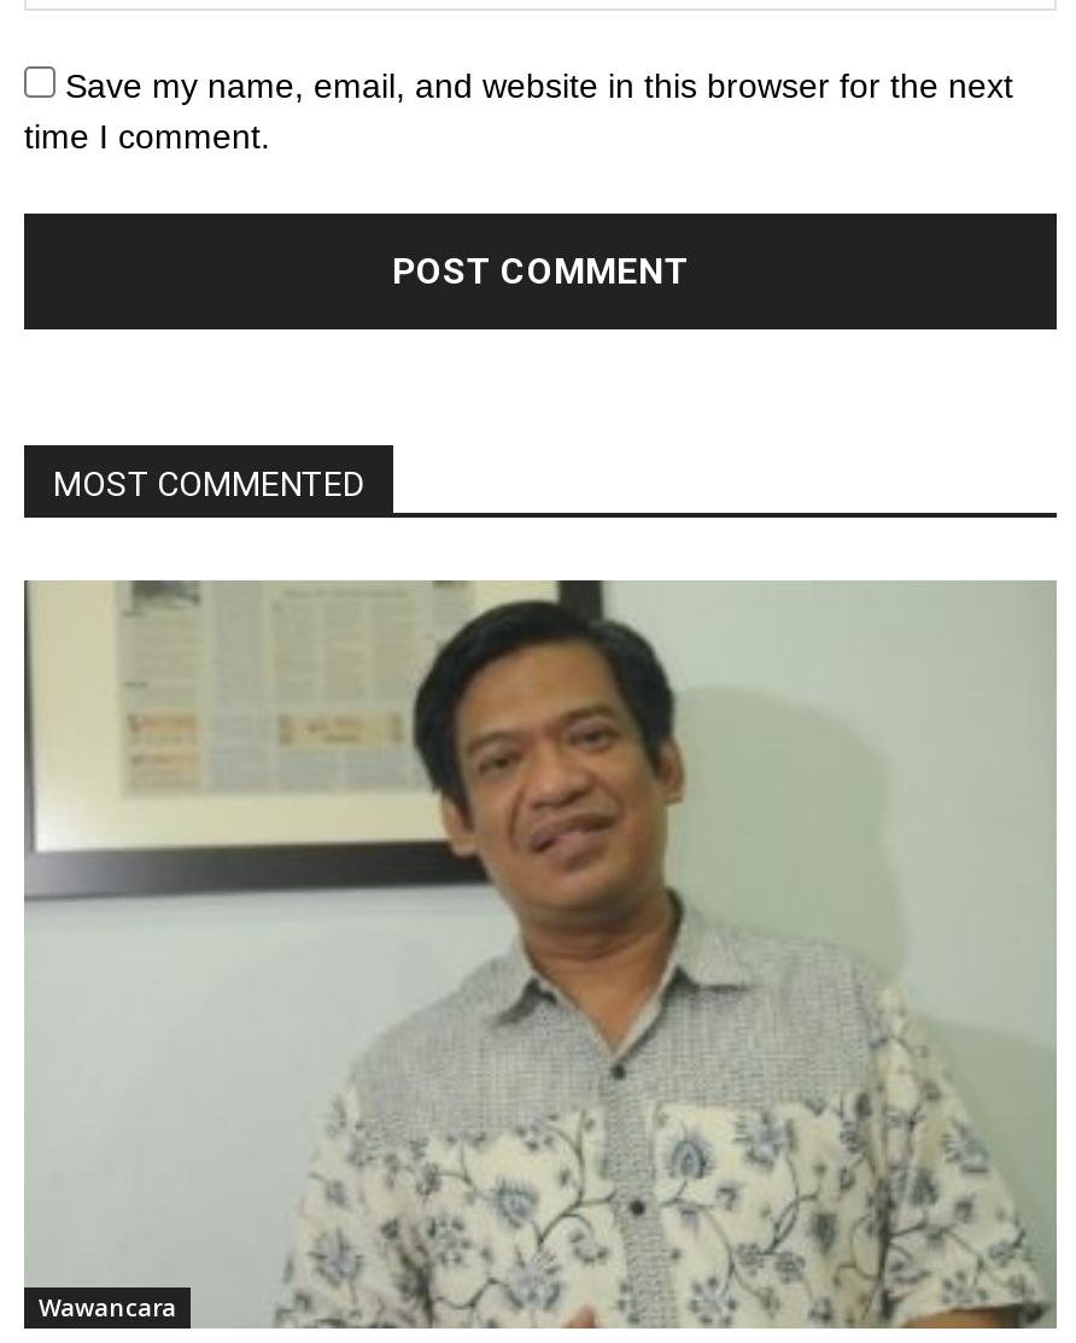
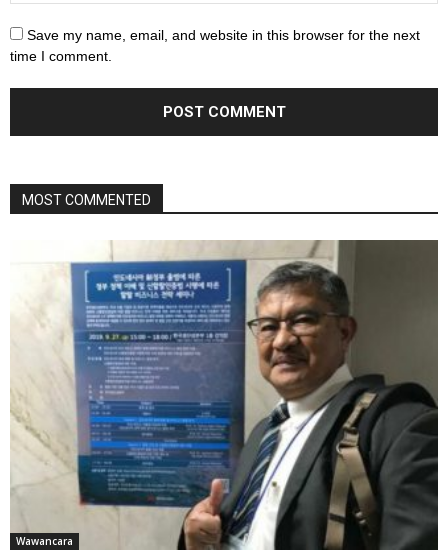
[22,578,1059,1331] [image] -> [10,240,438,551] [image]

